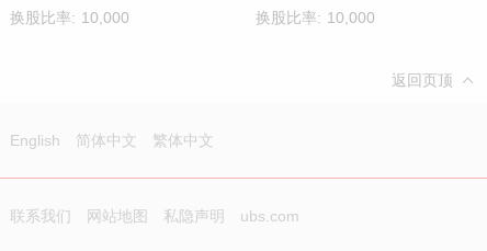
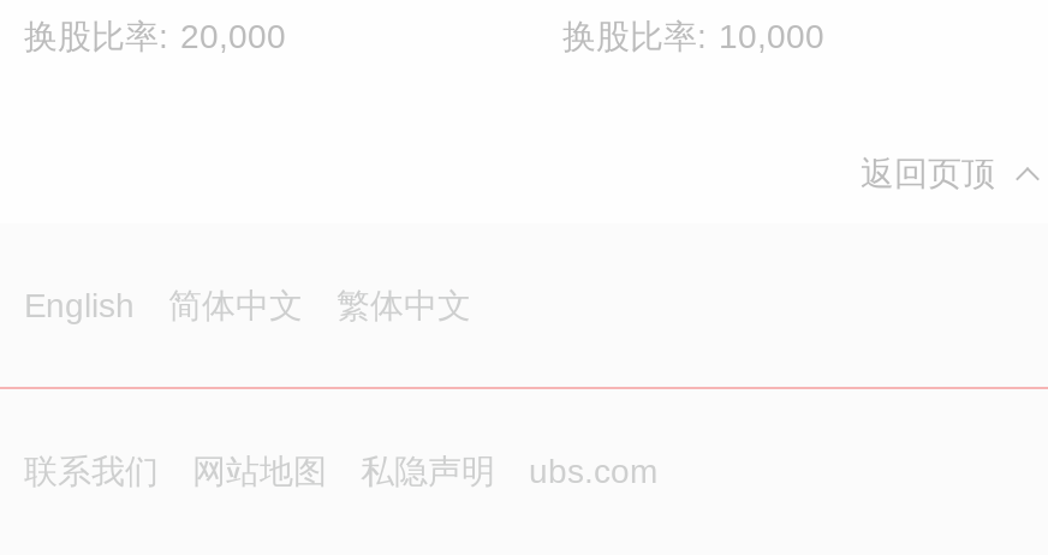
[10,8,129,26] 换股比率: 10,000 -> [24,16,286,54] 换股比率: 20,000

